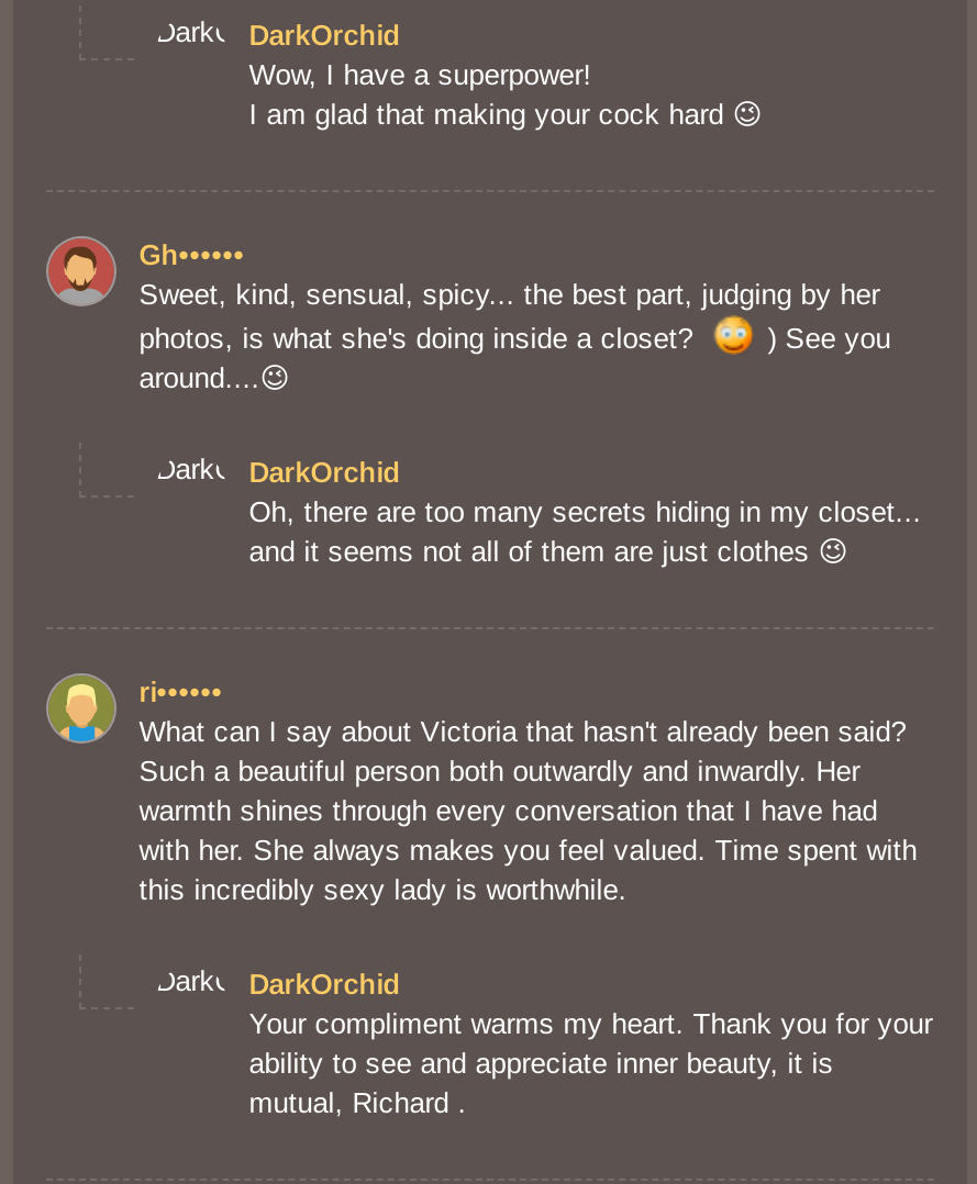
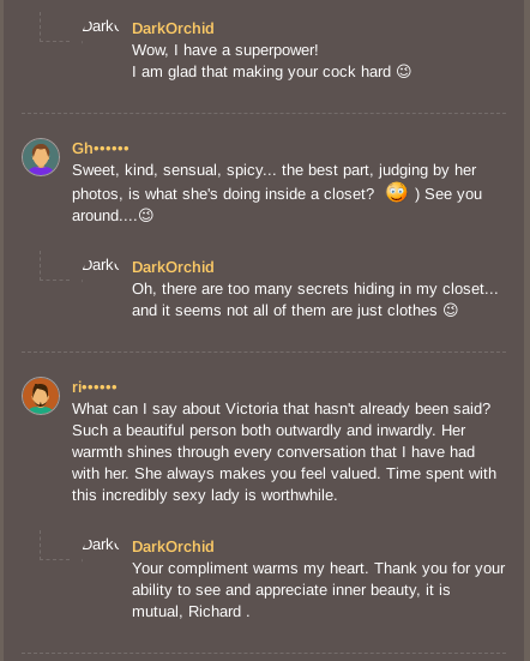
[46,236,116,306] [image] -> [22,138,60,176] [image]
[46,673,116,744] [image] -> [22,377,60,415] [image]

